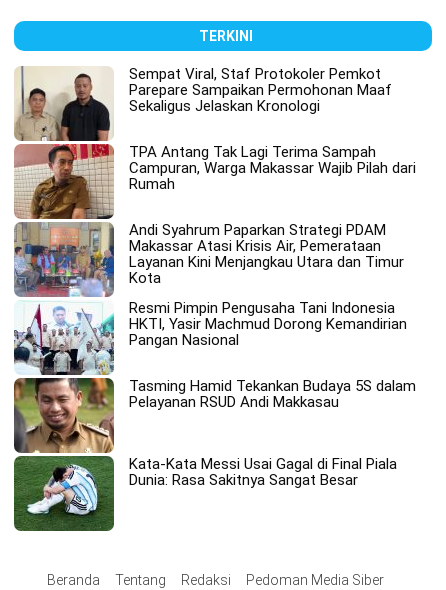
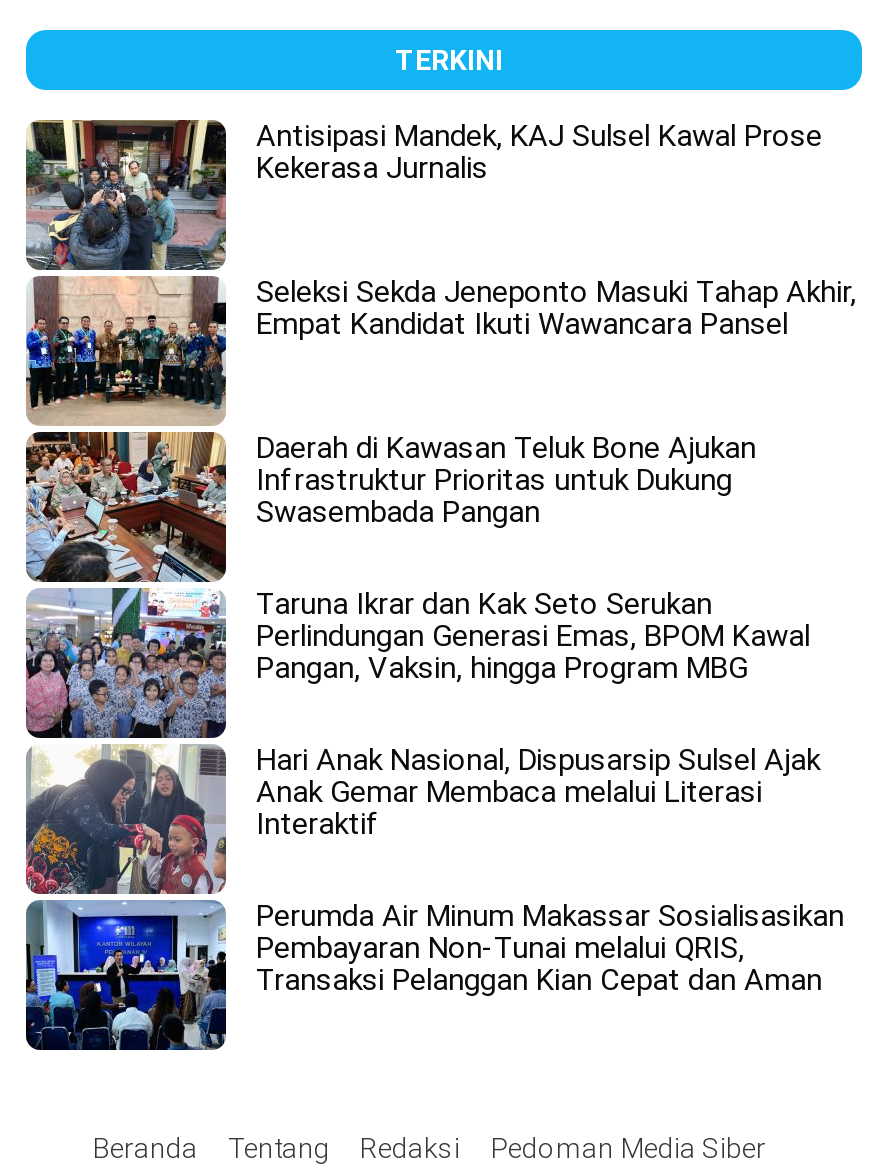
[13,64,392,532] [image] | Sempat Viral, Staf Protokoler Pemkot | Parepare Sampaikan Permohonan Maaf | Sekaligus Jelaskan Kronologi -> [24,118,822,1050] [image] | Antisipasi Mandek, KAJ Sulsel Kawal Prose | Kekerasa Jurnalis
[129,142,416,192] TPA Antang Tak Lagi Terima Sampah | Campuran, Warga Makassar Wajib Pilah dari | Rumah -> [256,275,856,343] Seleksi Sekda Jeneponto Masuki Tahap Akhir, | Empat Kandidat Ikuti Wawancara Pansel
[129,220,404,286] Andi Syahrum Paparkan Strategi PDAM | Makassar Atasi Krisis Air, Pemerataan | Layanan Kini Menjangkau Utara dan Timur | Kota -> [256,431,756,531] Daerah di Kawasan Teluk Bone Ajukan | Infrastruktur Prioritas untuk Dukung | Swasembada Pangan
[129,298,407,348] Resmi Pimpin Pengusaha Tani Indonesia | HKTI, Yasir Machmud Dorong Kemandirian | Pangan Nasional -> [256,587,810,687] Taruna Ikrar dan Kak Seto Serukan | Perlindungan Generasi Emas, BPOM Kawal | Pangan, Vaksin, hingga Program MBG
[129,376,416,410] Tasming Hamid Tekankan Budaya 5S dalam | Pelayanan RSUD Andi Makkasau -> [256,743,820,843] Hari Anak Nasional, Dispusarsip Sulsel Ajak | Anak Gemar Membaca melalui Literasi | Interaktif
[129,454,397,488] Kata-Kata Messi Usai Gagal di Final Piala | Dunia: Rasa Sakitnya Sangat Besar -> [256,899,844,999] Perumda Air Minum Makassar Sosialisasikan | Pembayaran Non-Tunai melalui QRIS, | Transaksi Pelanggan Kian Cepat dan Aman

